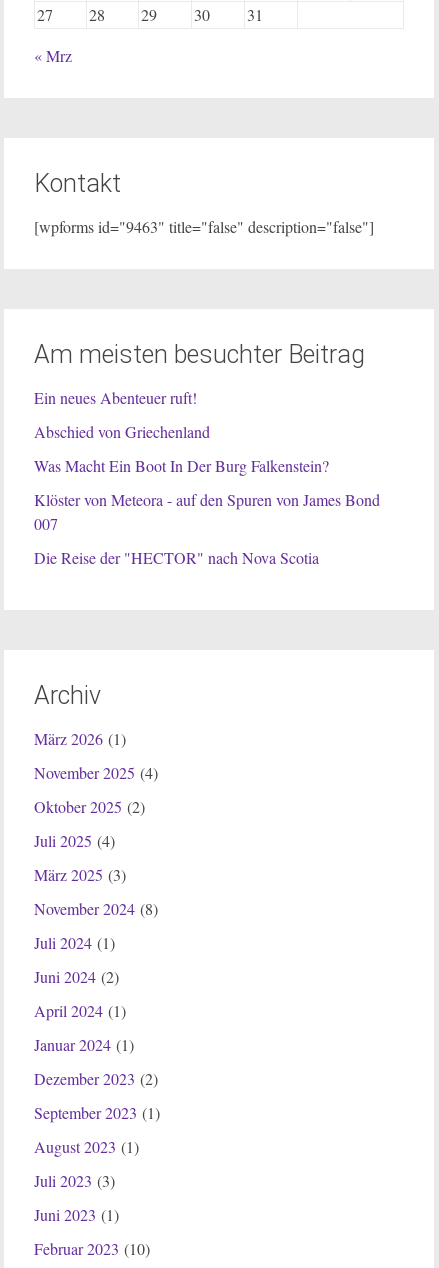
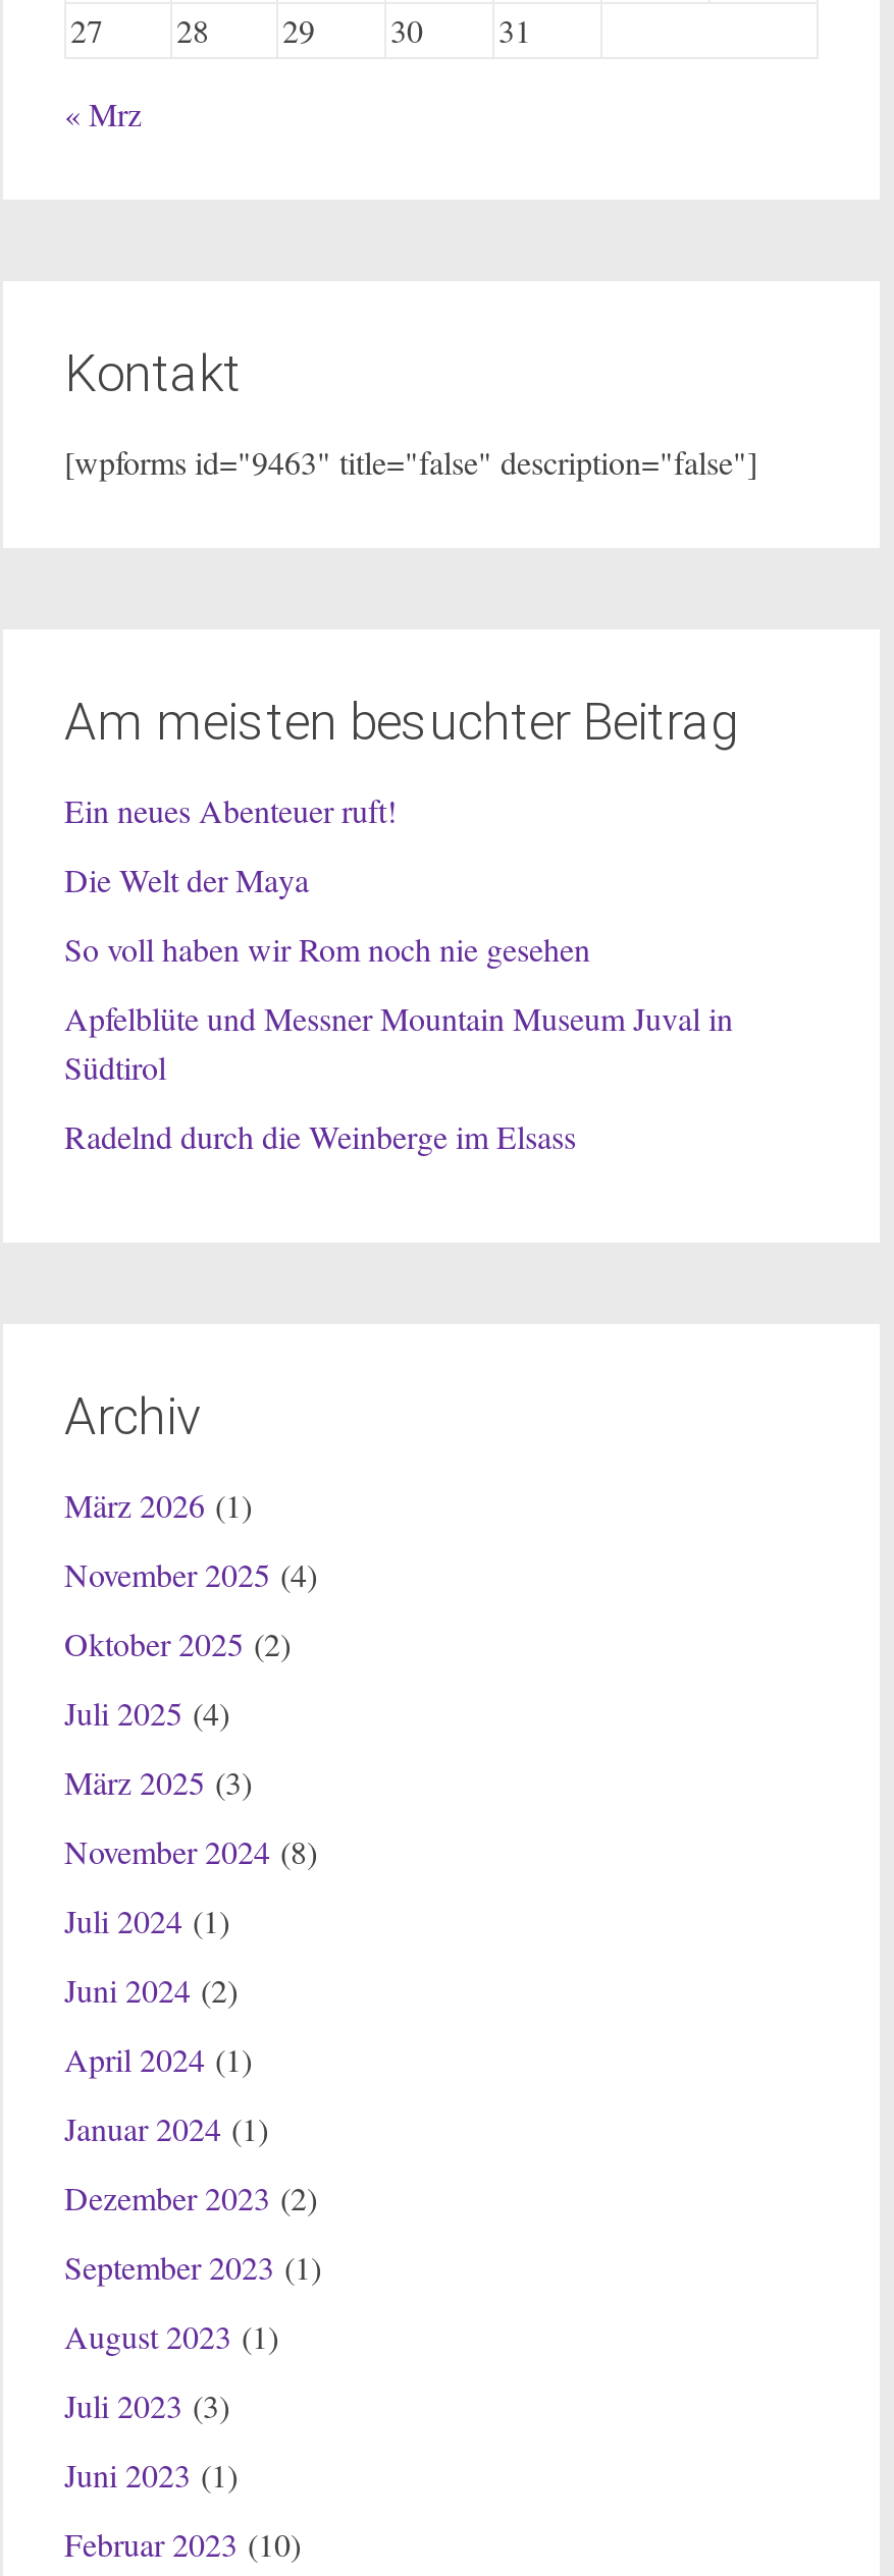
[34,421,210,442] Abschied von Griechenland -> [64,858,309,900] Die Welt der Maya
[34,455,329,476] Was Macht Ein Boot In Der Burg Falkenstein? -> [64,927,590,970] So voll haben wir Rom noch nie gesehen
[34,489,380,534] Klöster von Meteora - auf den Spuren von James Bond | 007 -> [64,996,733,1088] Apfelblüte und Messner Mountain Museum Juval in | Südtirol
[34,547,319,568] Die Reise der "HECTOR" nach Nova Scotia -> [64,1114,576,1157] Radelnd durch die Weinberge im Elsass

